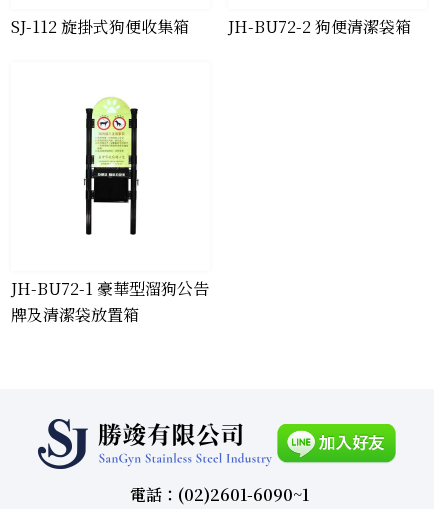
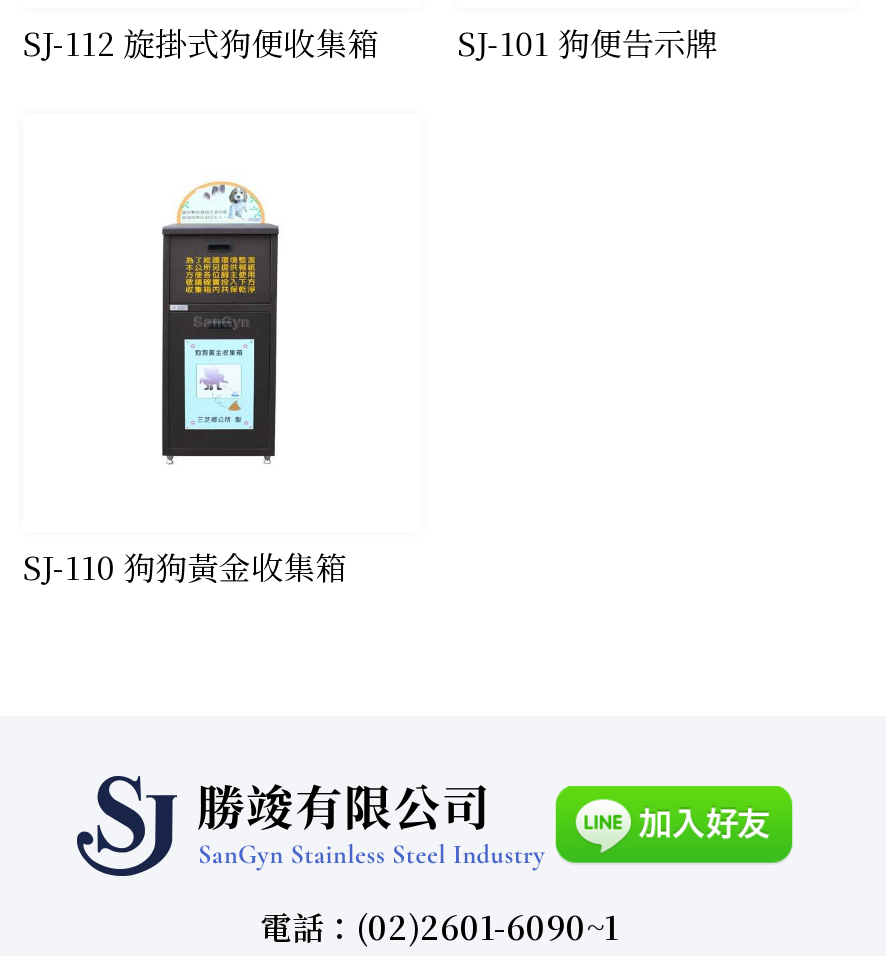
[228,15,411,38] JH-BU72-2 狗便清潔袋箱 -> [458,20,718,66] SJ-101 狗便告示牌
[80,97,139,236] [image] -> [159,182,281,464] [image]
[11,277,209,326] JH-BU72-1 豪華型溜狗公告 | 牌及清潔袋放置箱 -> [23,544,347,590] SJ-110 狗狗黃金收集箱

